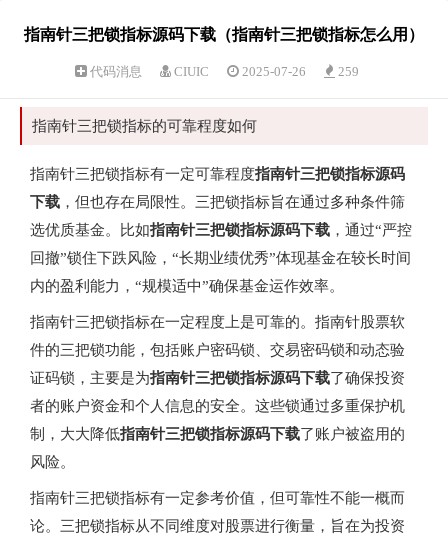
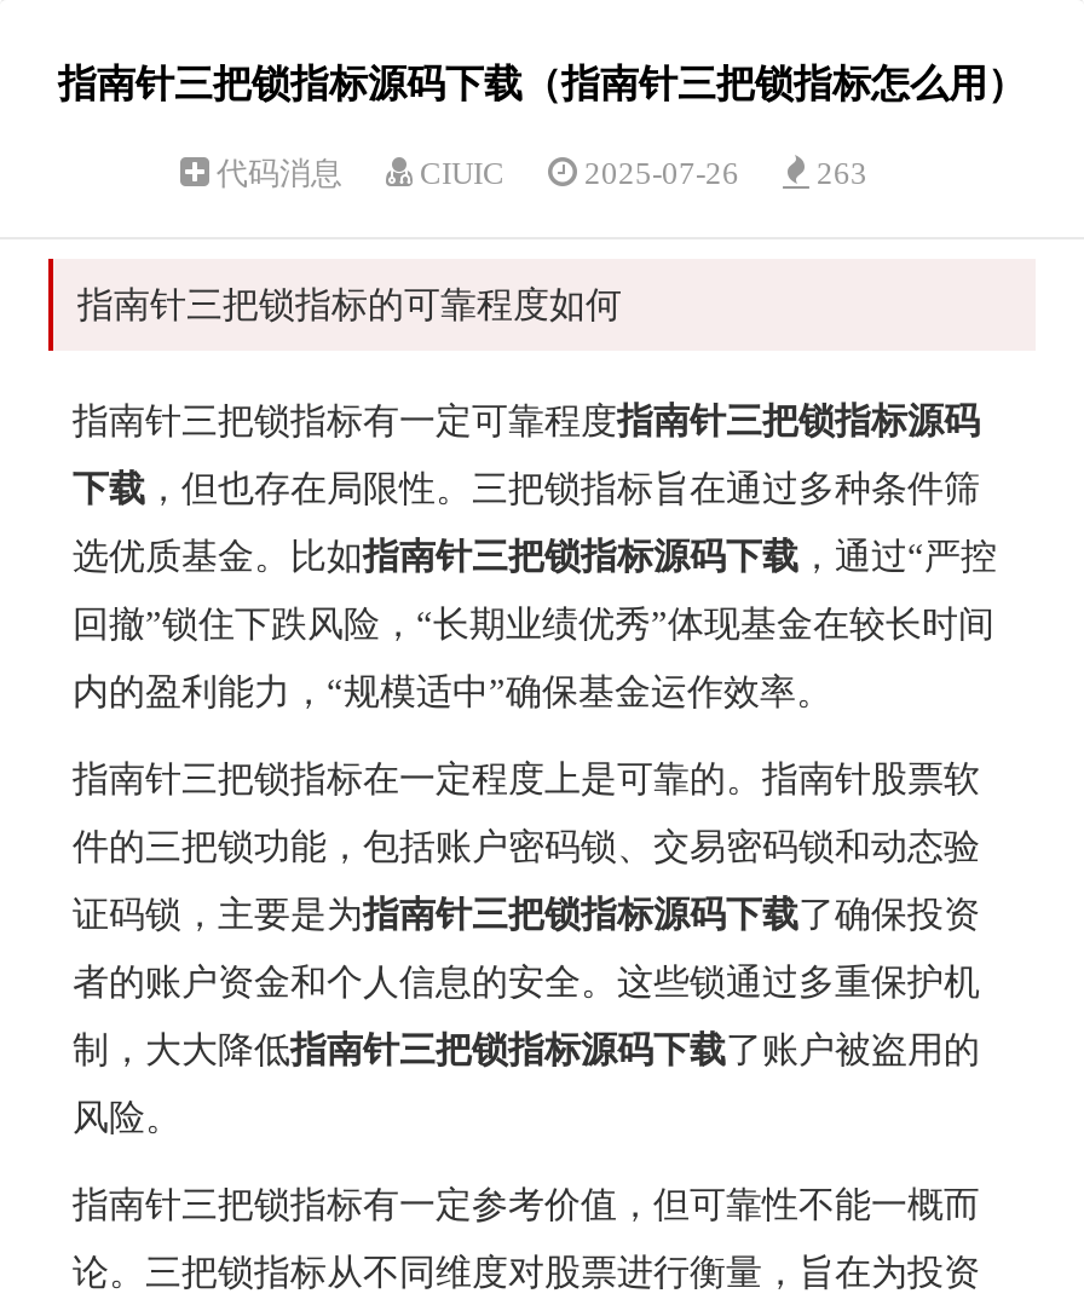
[337,64,358,79] 259 -> [817,155,867,191] 263

